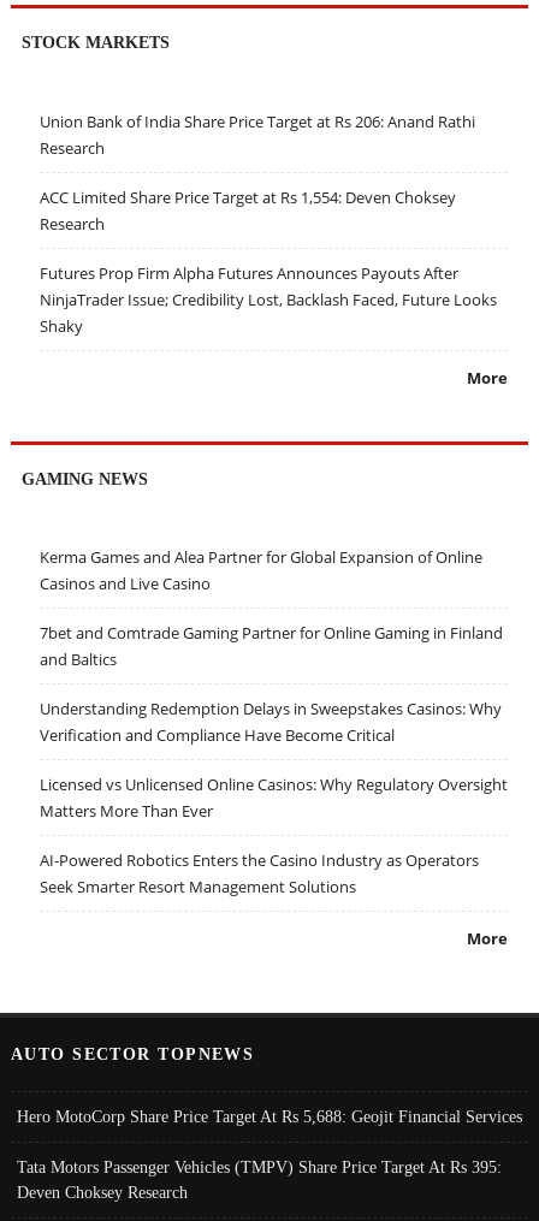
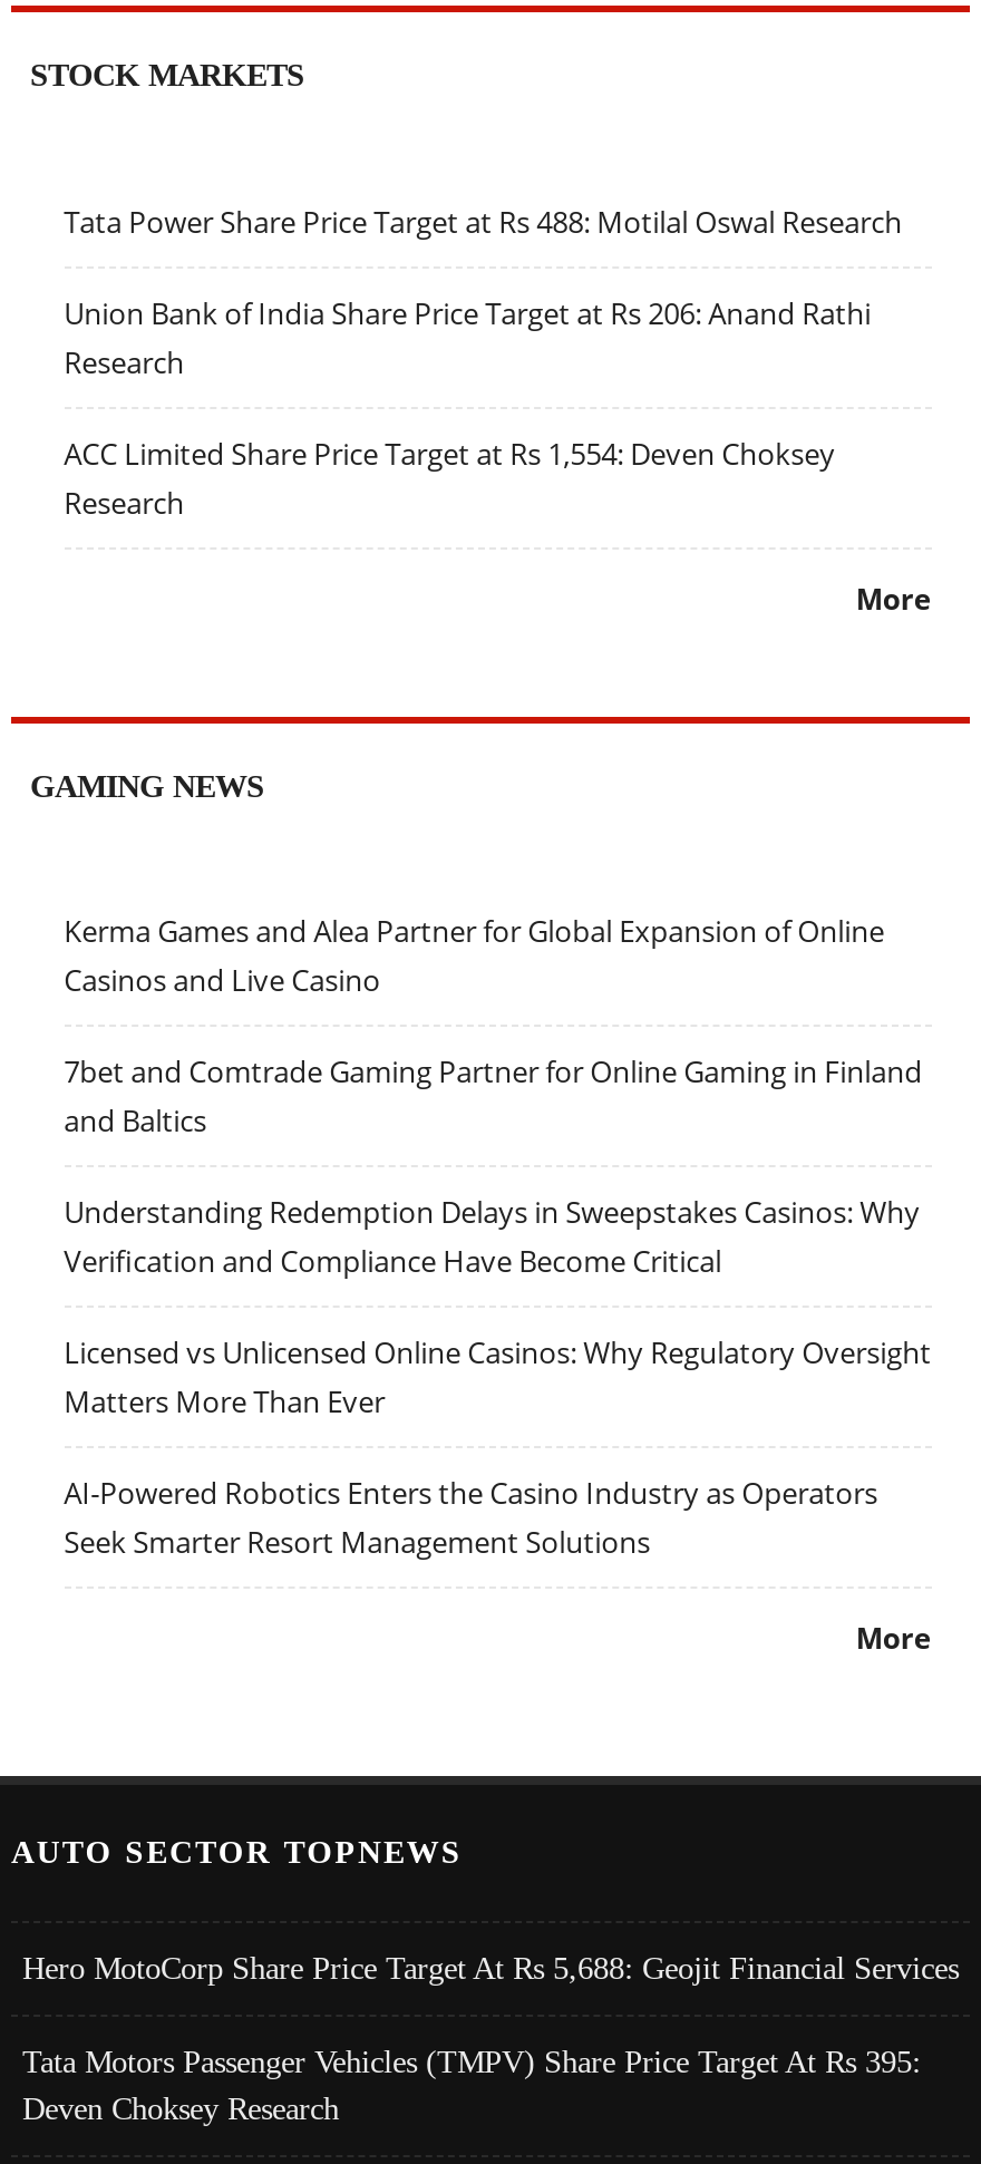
none -> [64,201,902,241] Tata Power Share Price Target at Rs 488: Motilal Oswal Research
moved [39,110,475,234] -> [64,293,871,522]: Union Bank of India Share Price Target at Rs 206: Anand Rathi | Research | ACC Limited Share Price Target at Rs 1,554: Deven Choksey | Research
[39,262,496,337] Futures Prop Firm Alpha Futures Announces Payouts After | NinjaTrader Issue; Credibility Lost, Backlash Faced, Future Looks | Shaky -> none

